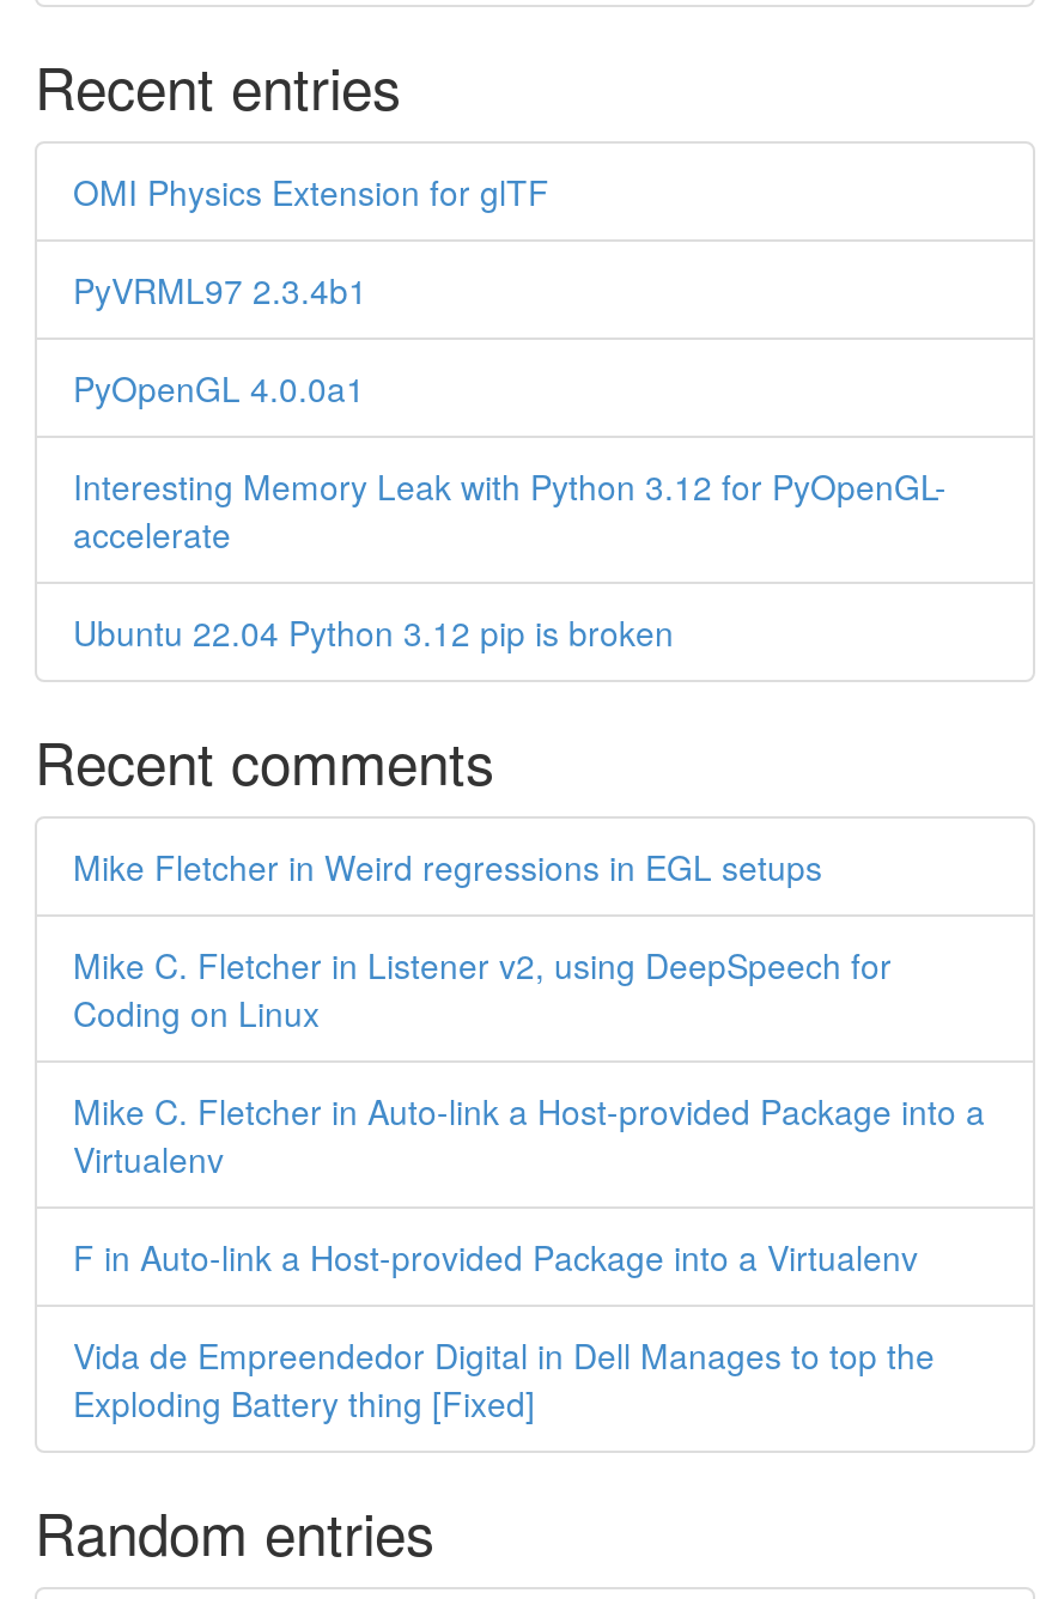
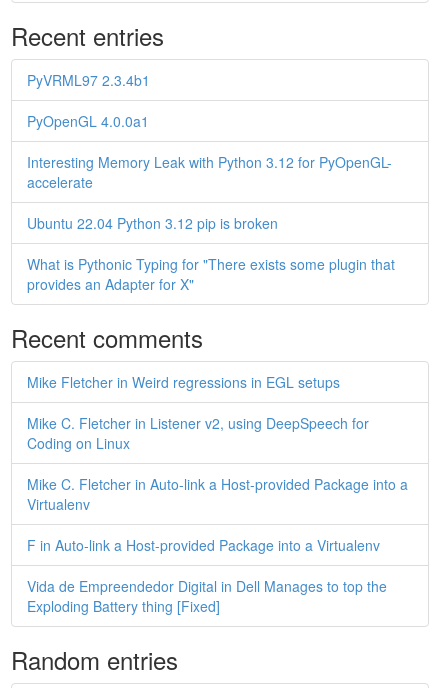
[73,168,549,215] OMI Physics Extension for glTF -> none
moved [73,266,947,656] -> [27,70,392,233]: PyVRML97 2.3.4b1 | PyOpenGL 4.0.0a1 | Interesting Memory Leak with Python 3.12 for PyOpenGL- | accelerate | Ubuntu 22.04 Python 3.12 pip is broken
none -> [27,254,395,294] What is Pythonic Typing for "There exists some plugin that | provides an Adapter for X"

